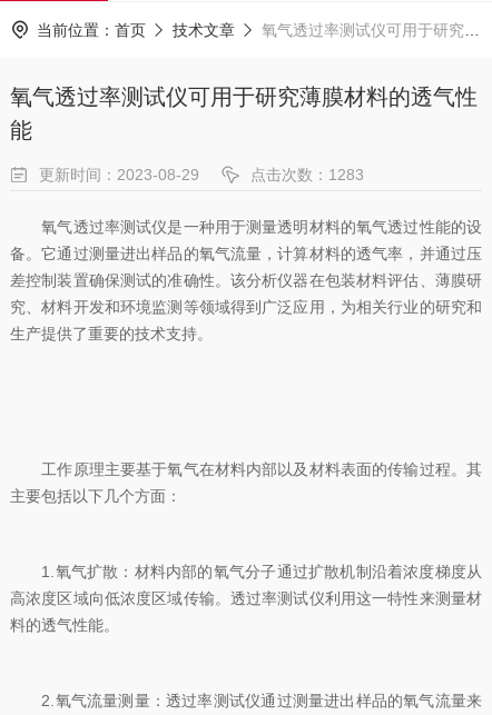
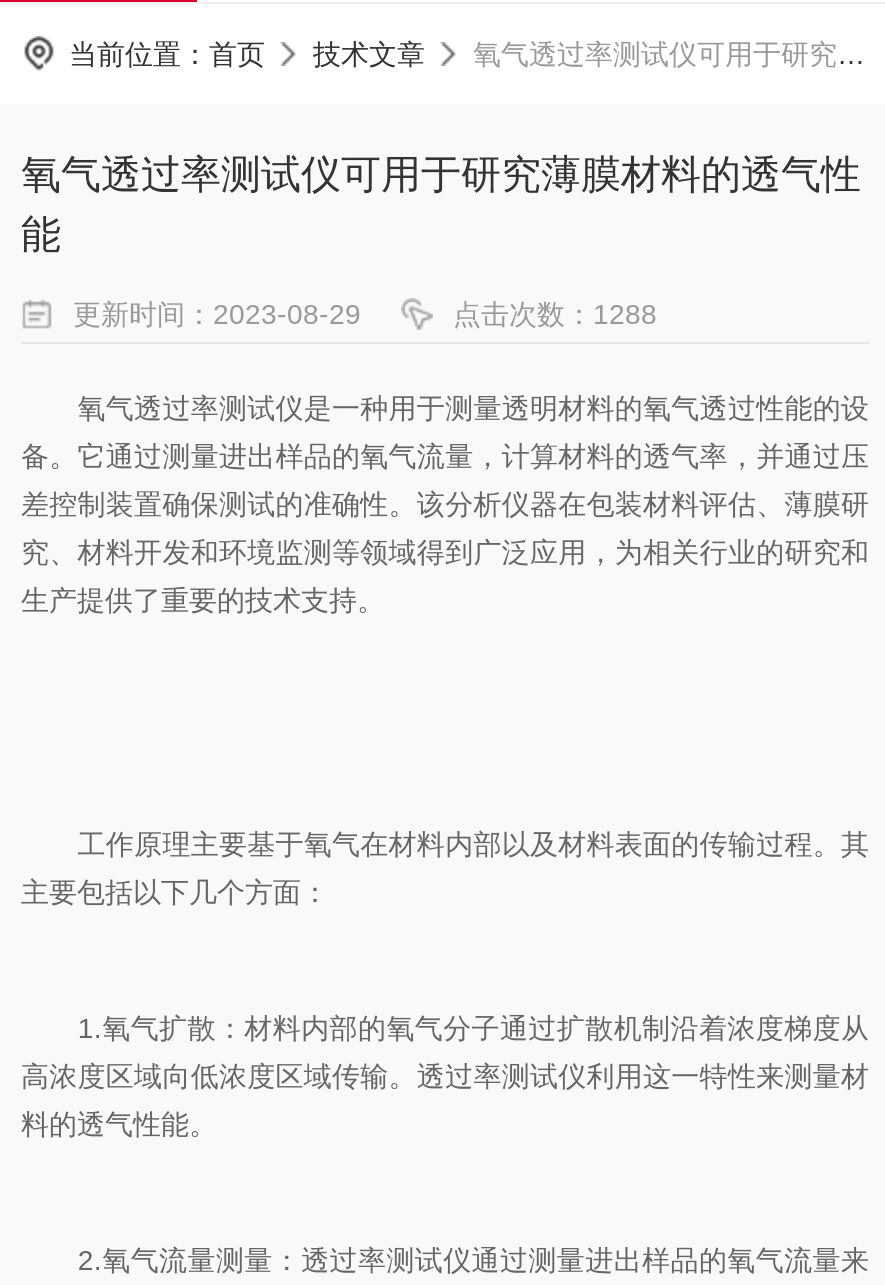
[250,166,364,183] 点击次数：1283 -> [453,298,657,330] 点击次数：1288

